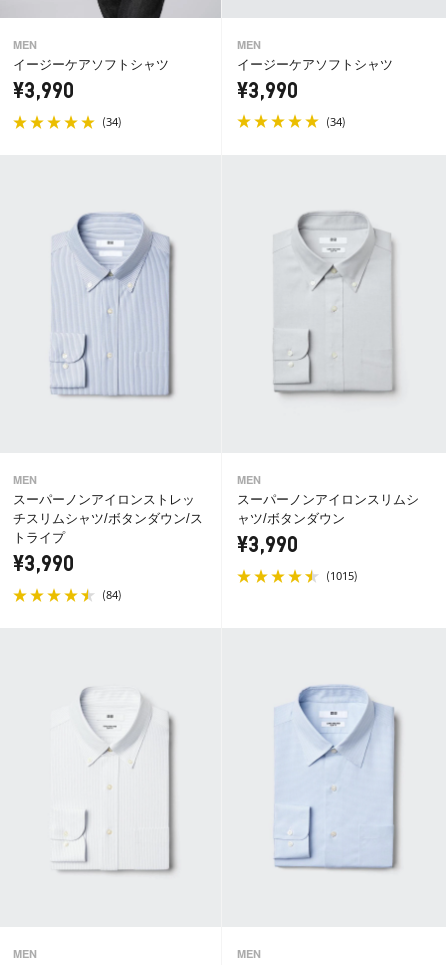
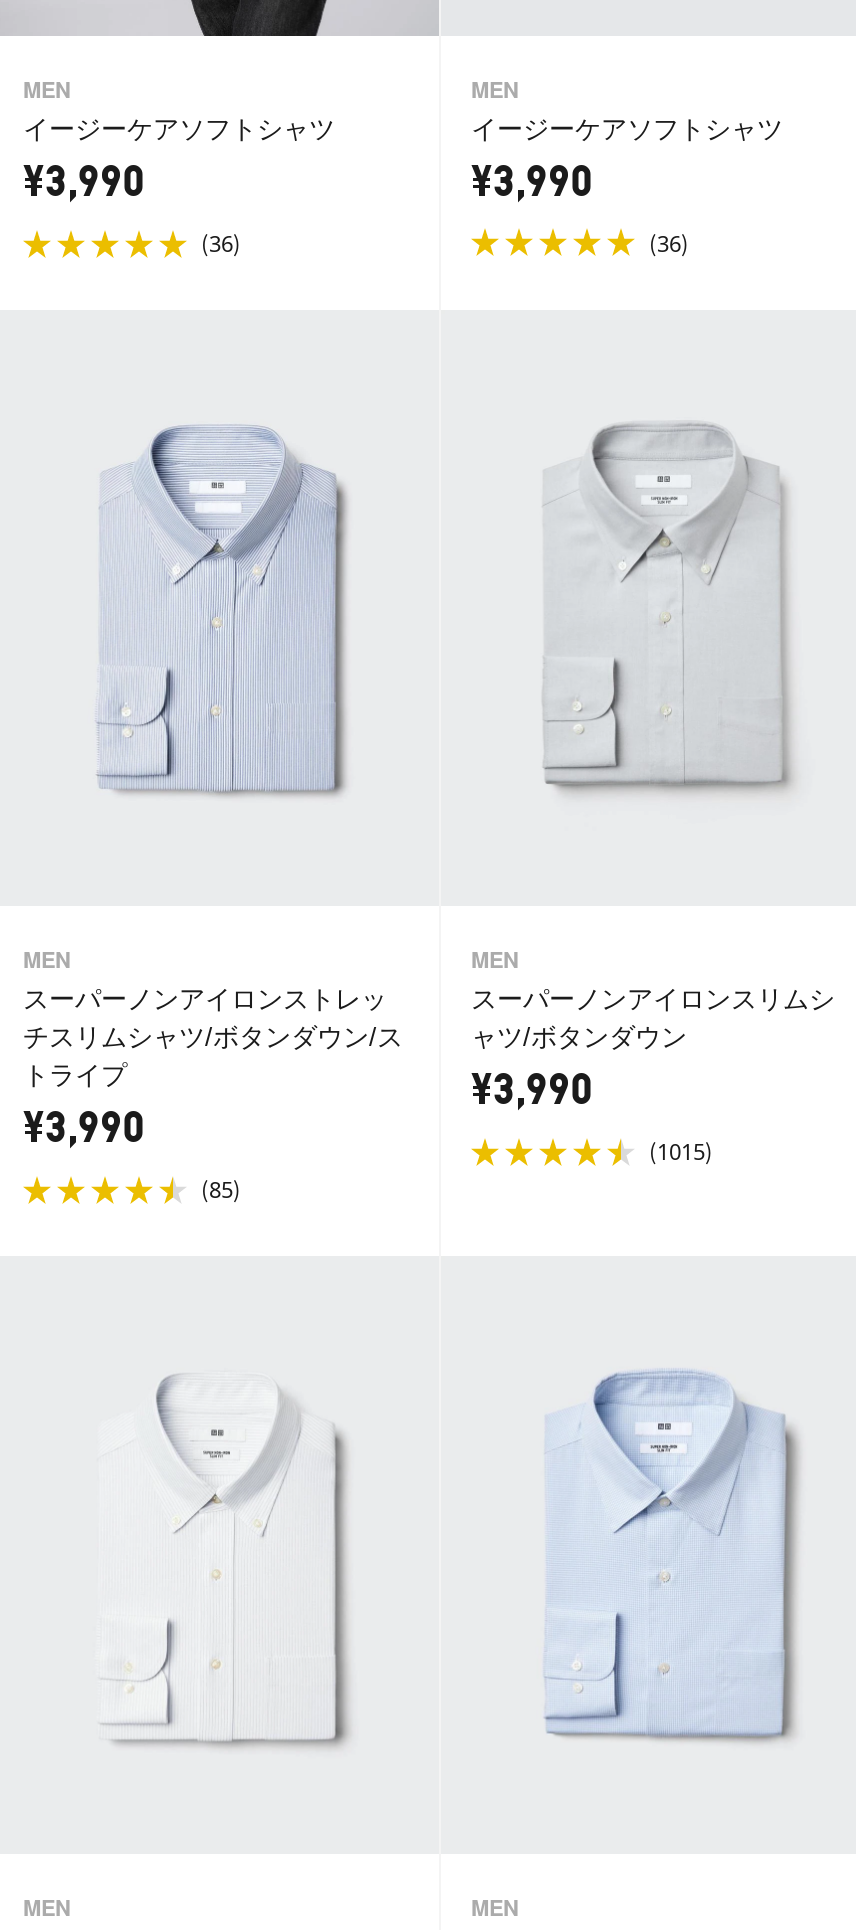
[102,113,122,129] (34) -> [201,227,241,259] (36)
[326,113,346,129] (34) -> [649,226,689,258] (36)
[102,586,122,602] (84) -> [201,1173,241,1205] (85)

